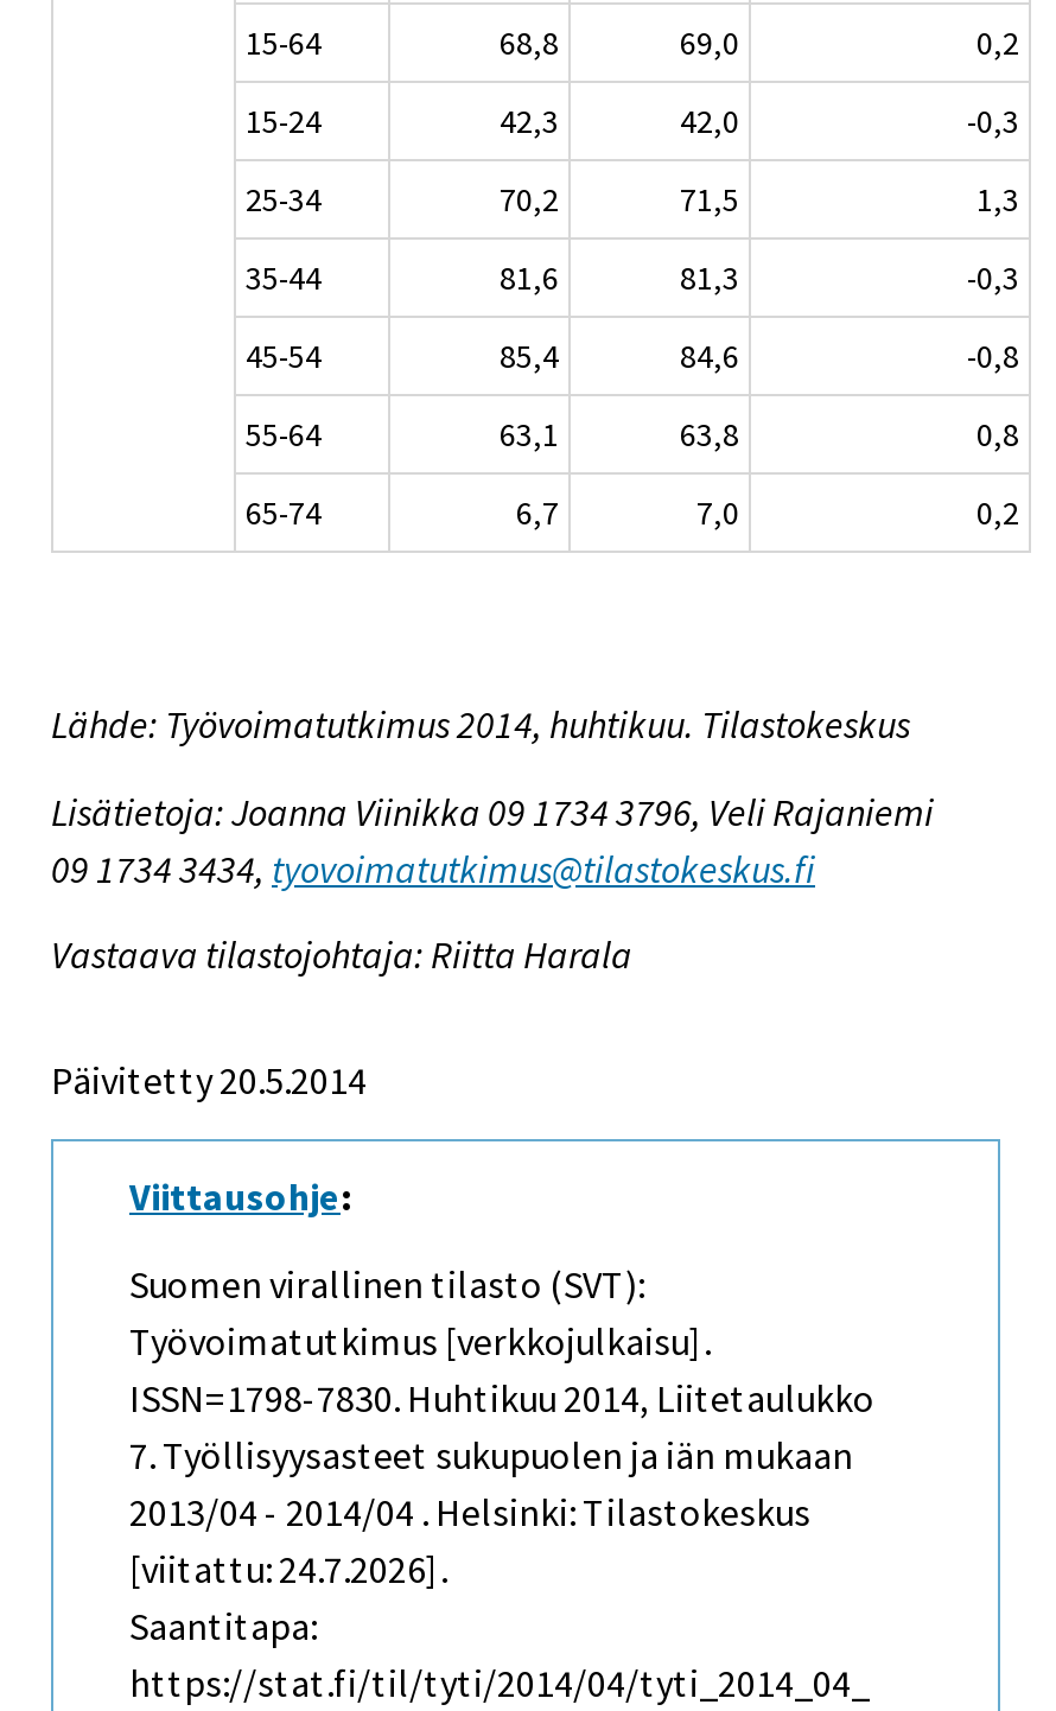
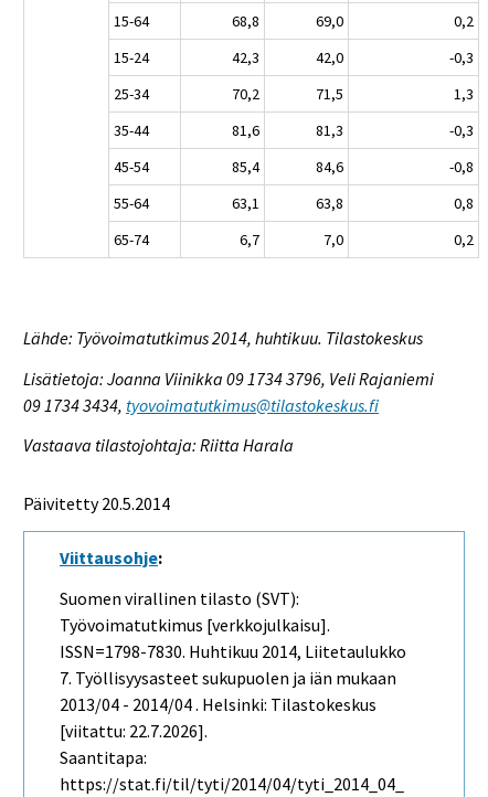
[129,1545,447,1593] [viitattu: 24.7.2026]. -> [60,720,208,742] [viitattu: 22.7.2026].

